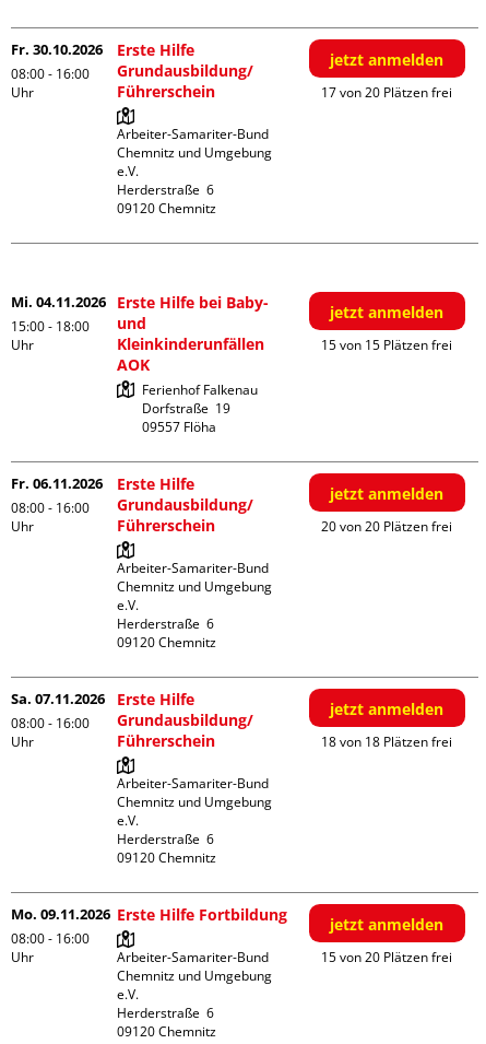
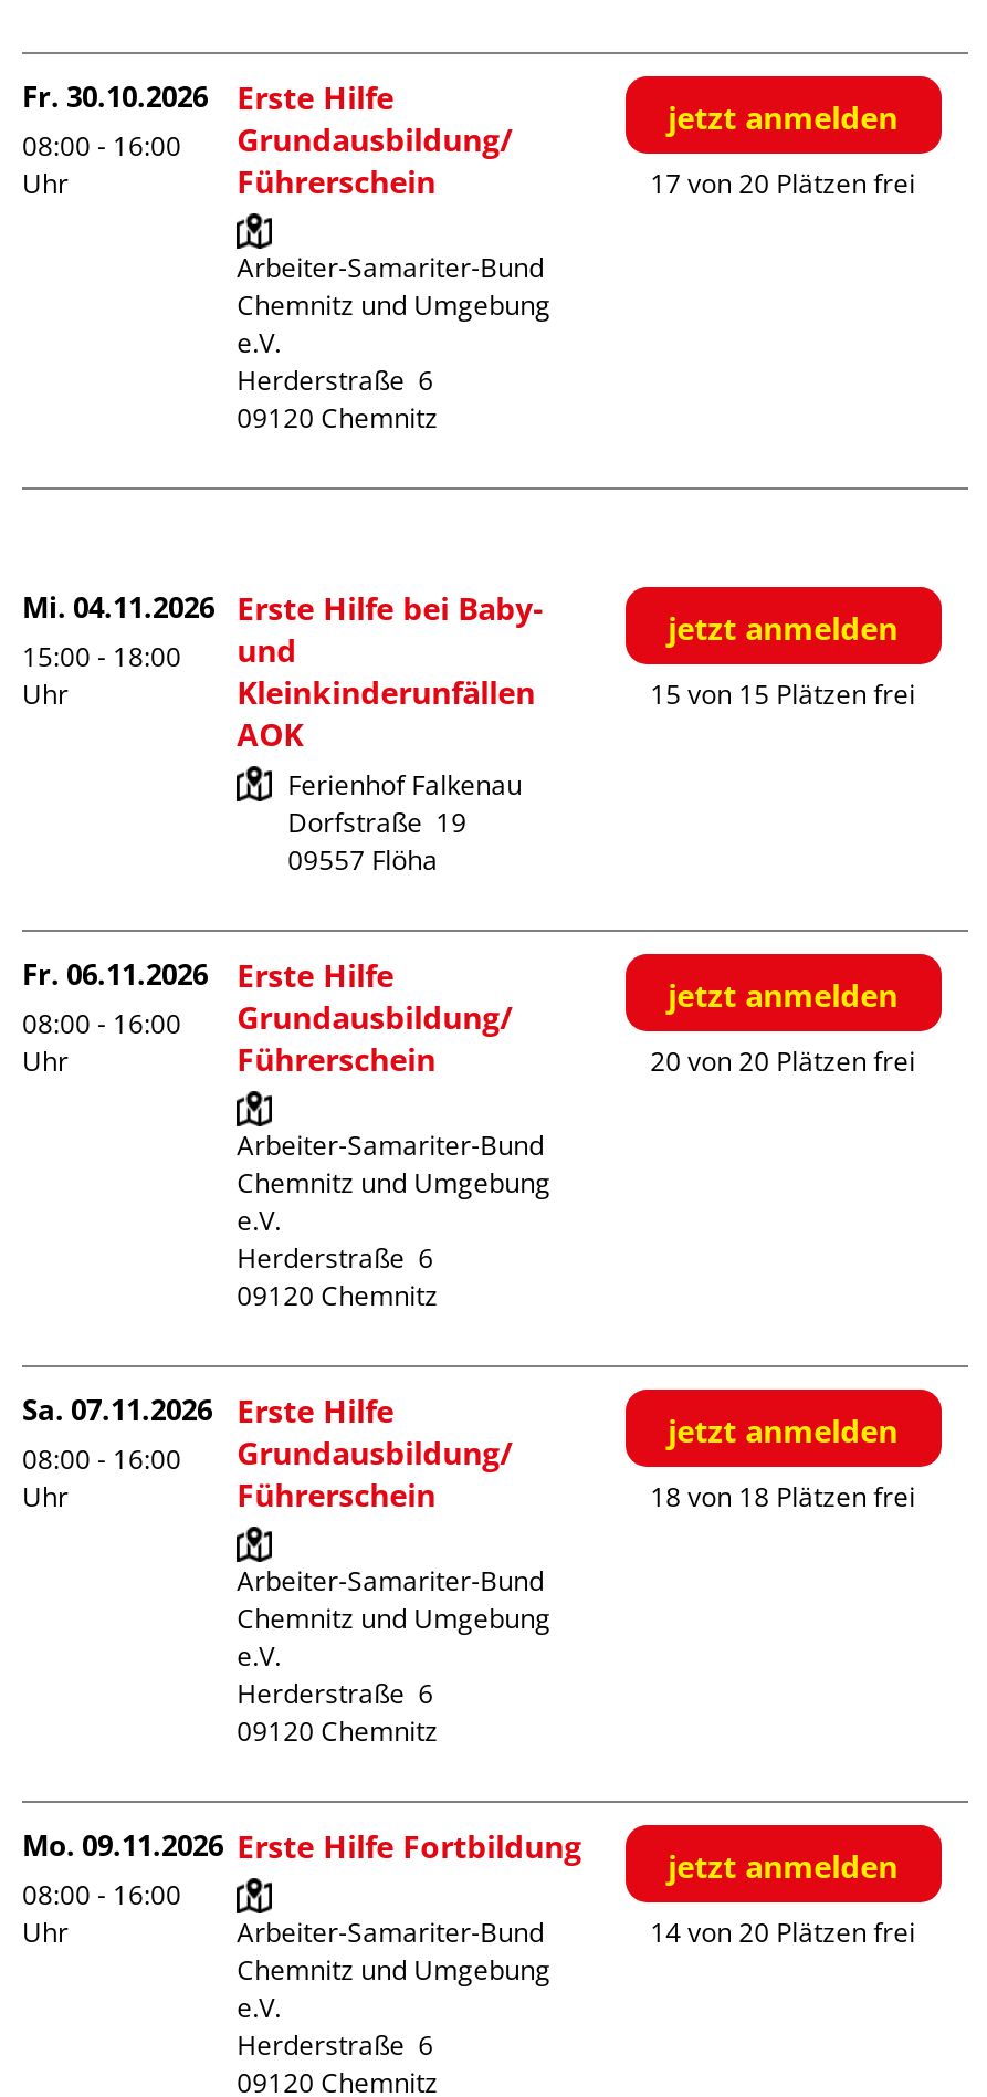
[321,948,452,966] 15 von 20 Plätzen frei -> [650,1913,915,1951] 14 von 20 Plätzen frei

